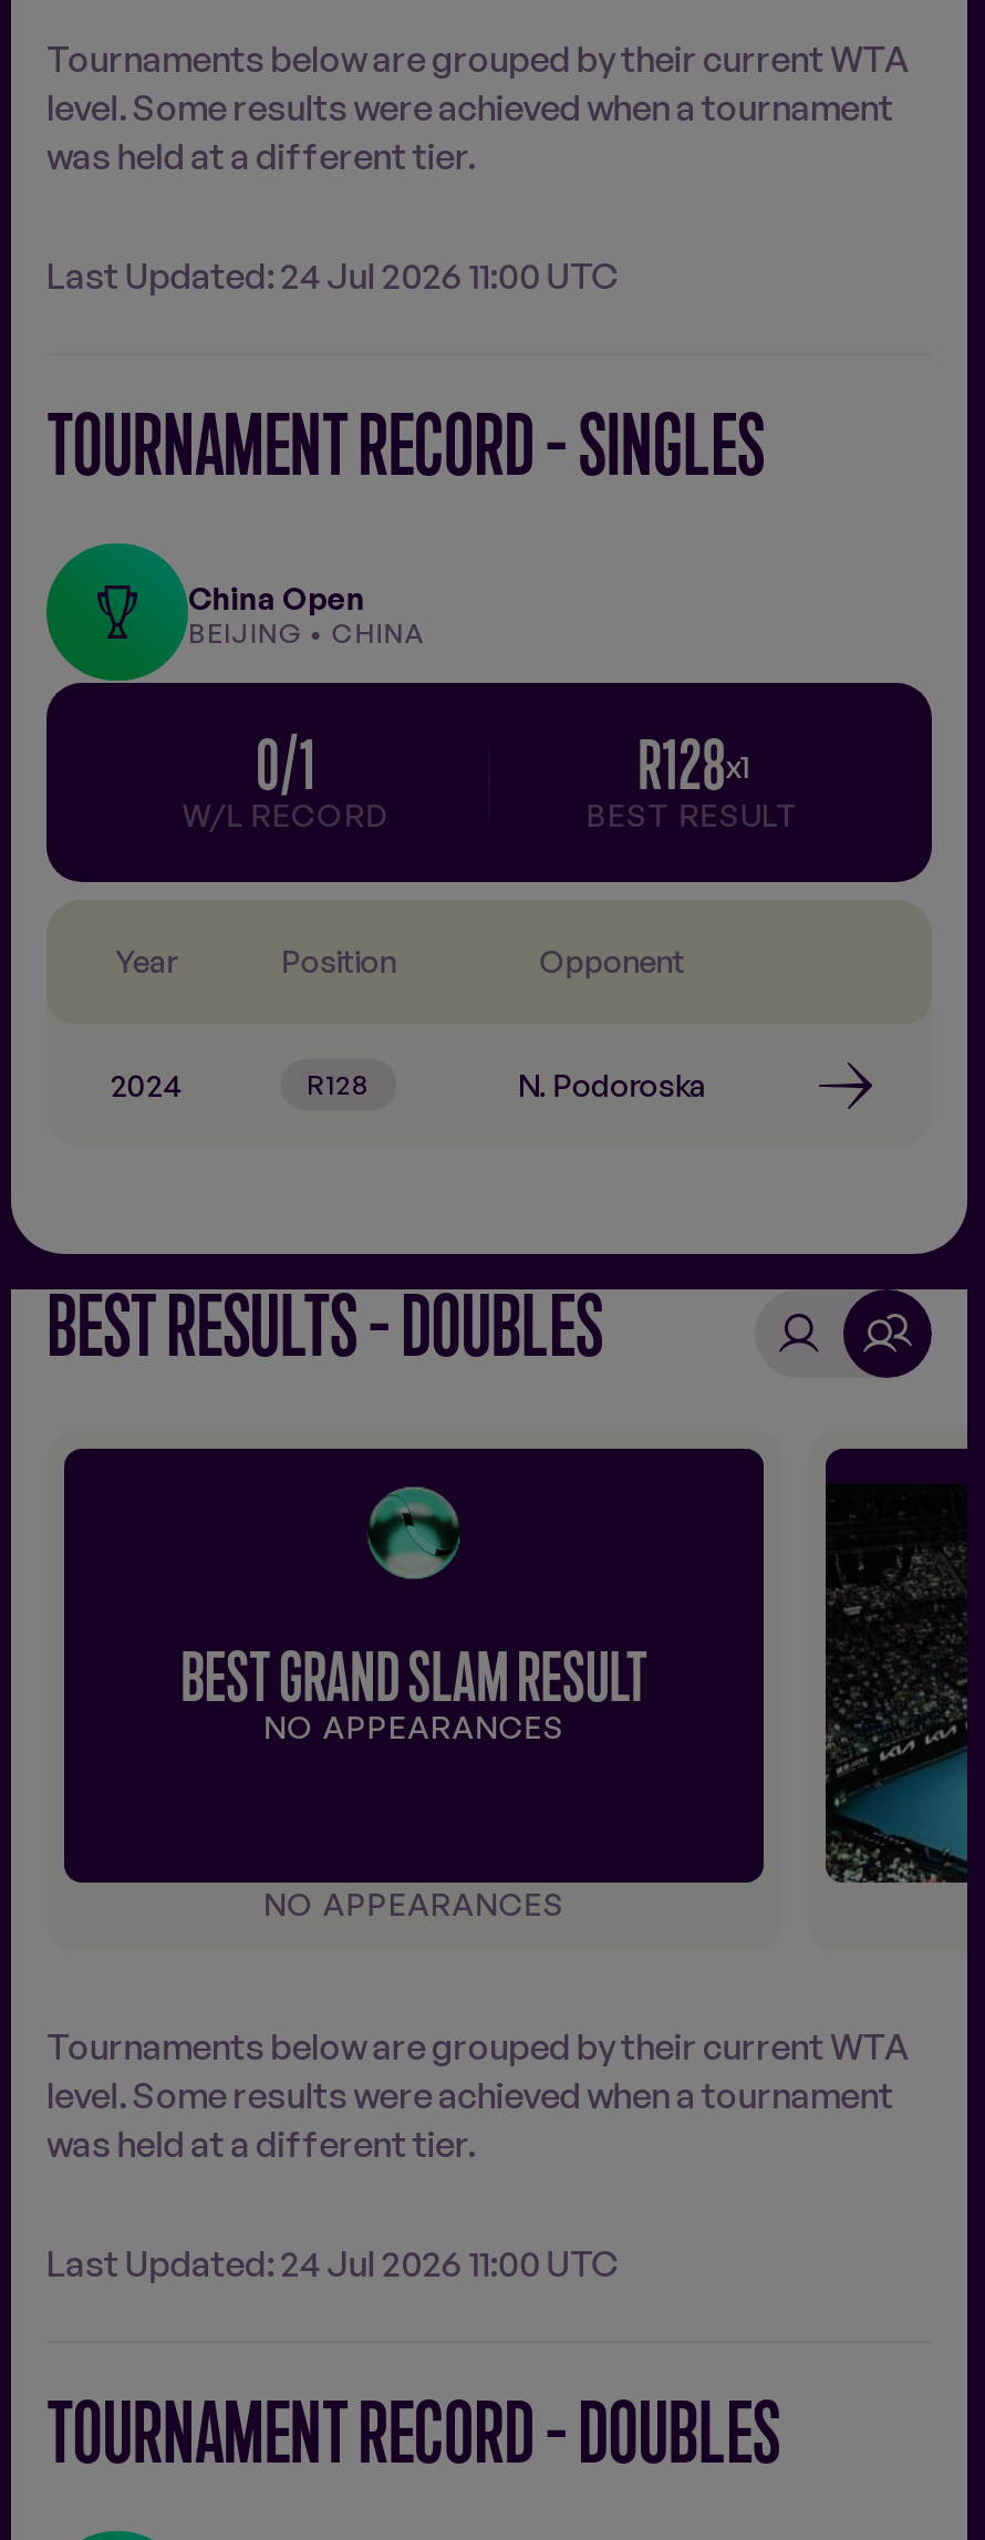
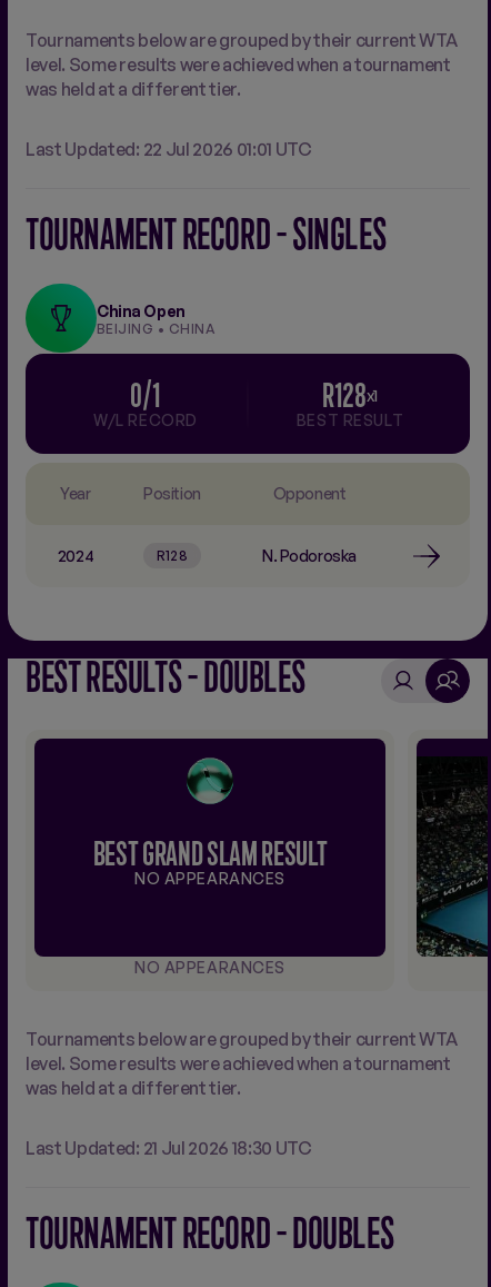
[46,253,619,298] Last Updated: 24 Jul 2026 11:00 UTC -> [26,138,312,160] Last Updated: 22 Jul 2026 01:01 UTC
[46,2241,619,2285] Last Updated: 24 Jul 2026 11:00 UTC -> [26,1137,312,1159] Last Updated: 21 Jul 2026 18:30 UTC

